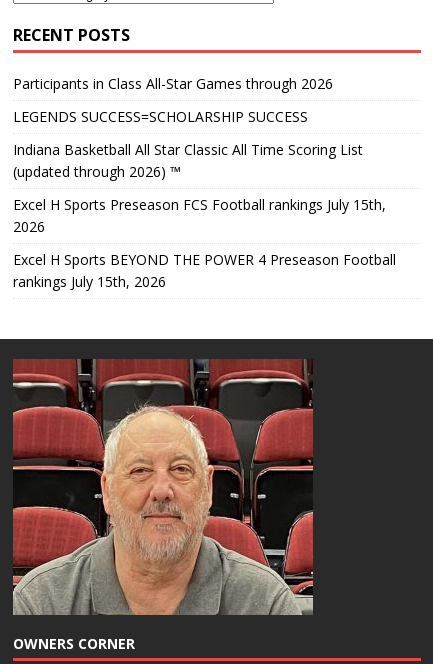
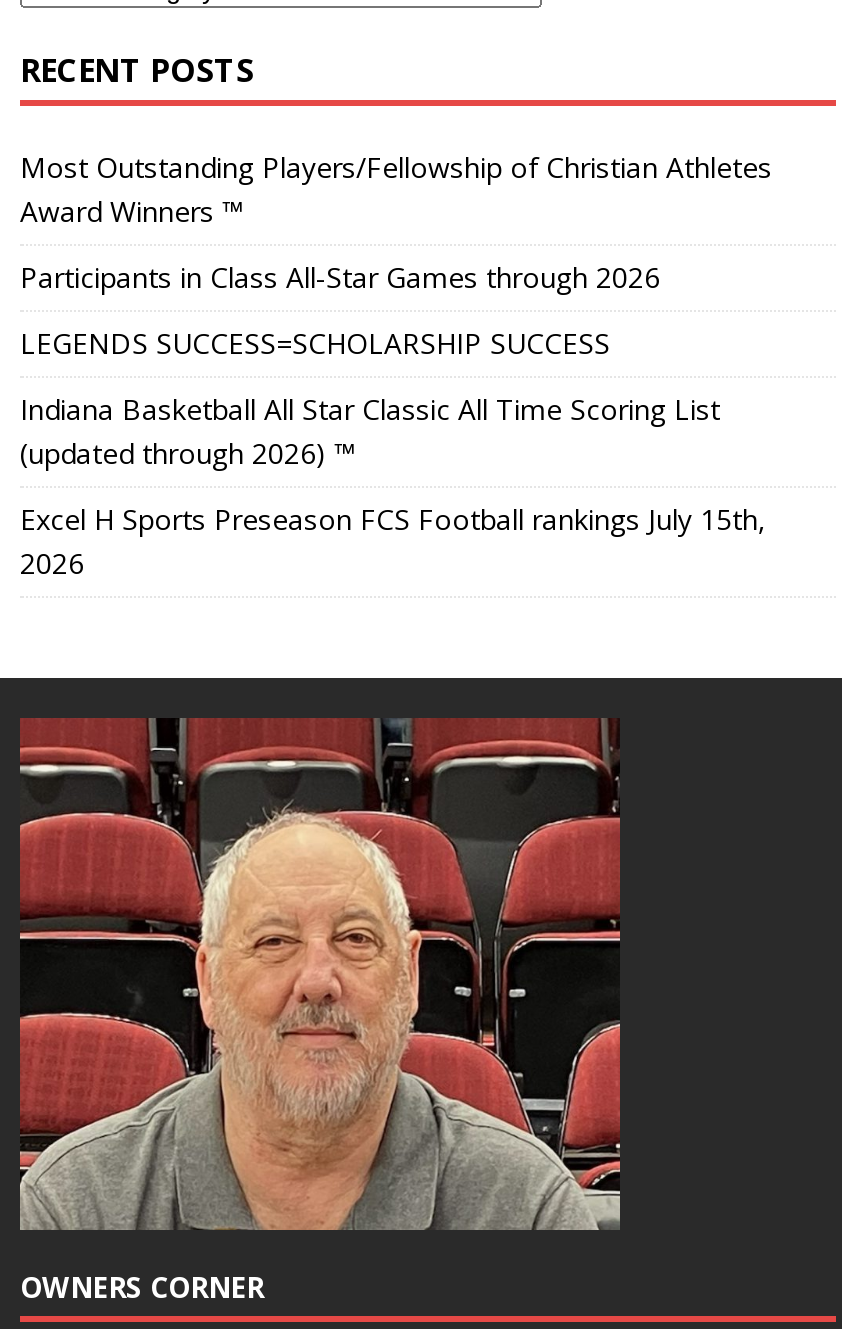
none -> [20,149,772,231] Most Outstanding Players/Fellowship of Christian Athletes | Award Winners ™
moved [13,74,386,236] -> [20,259,766,583]: Participants in Class All-Star Games through 2026 | LEGENDS SUCCESS=SCHOLARSHIP SUCCESS | Indiana Basketball All Star Classic All Time Scoring List | (updated through 2026) ™ | Excel H Sports Preseason FCS Football rankings July 15th, | 2026
[13,250,396,291] Excel H Sports BEYOND THE POWER 4 Preseason Football | rankings July 15th, 2026 -> none

